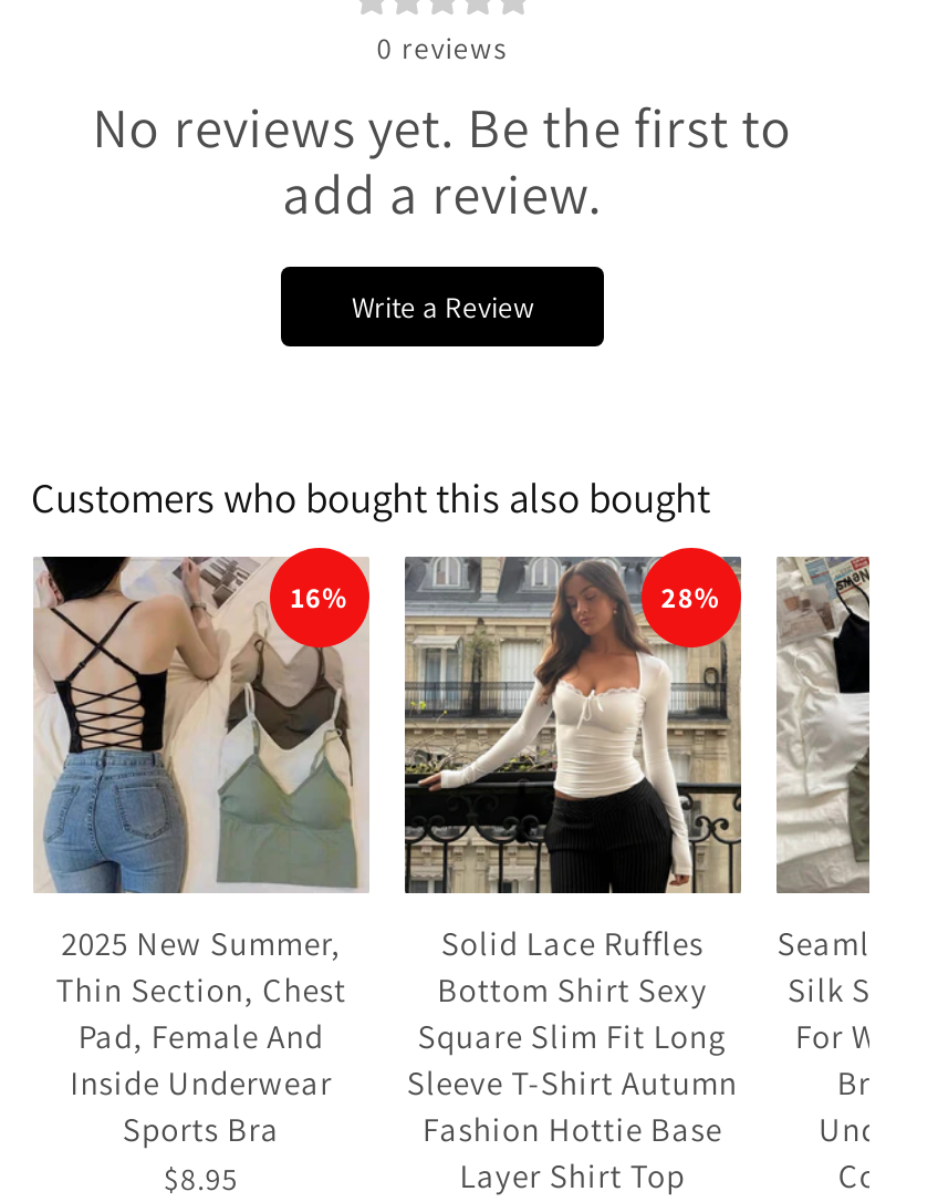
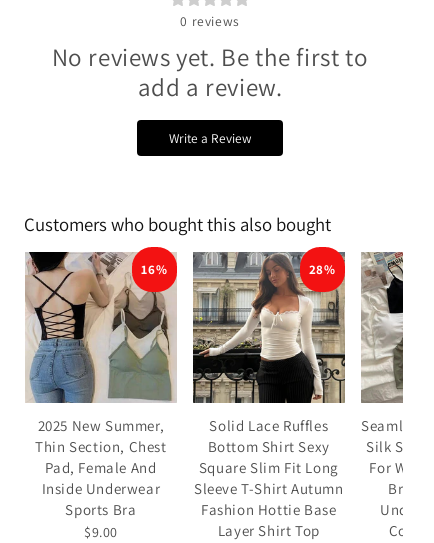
[163,1159,239,1198] $8.95 -> [84,523,118,541] $9.00

